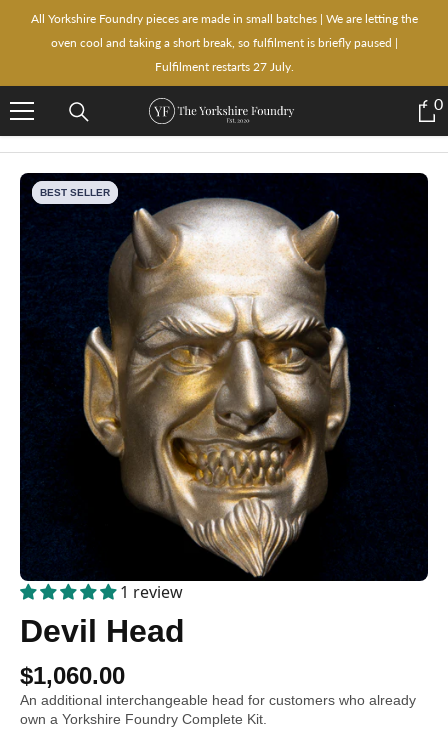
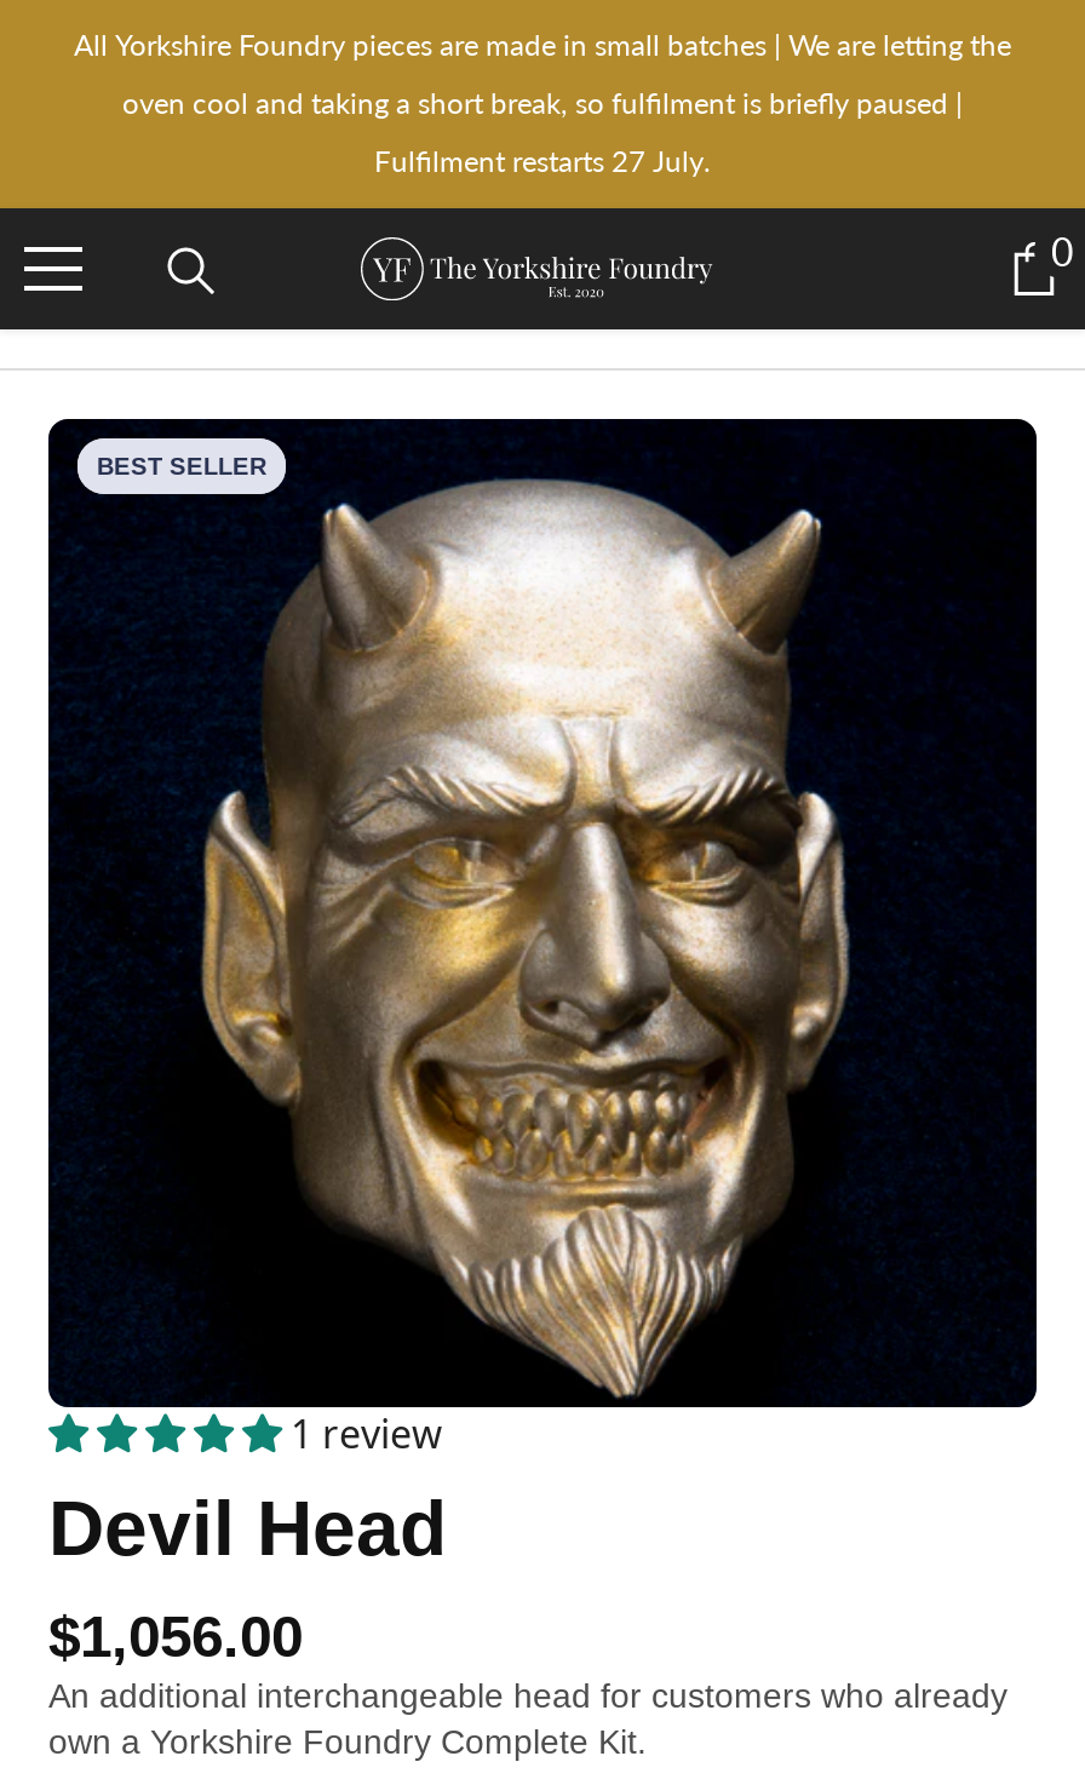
[20,662,125,689] $1,060.00 -> [48,1603,303,1669] $1,056.00

